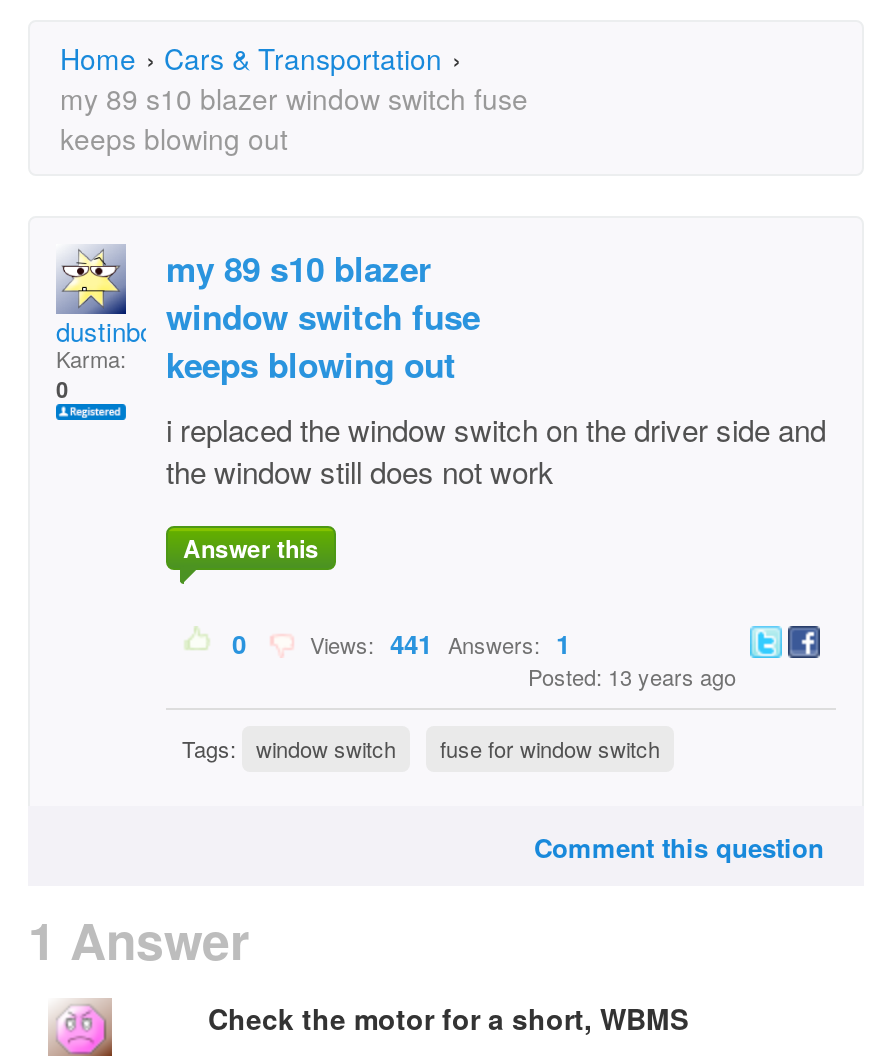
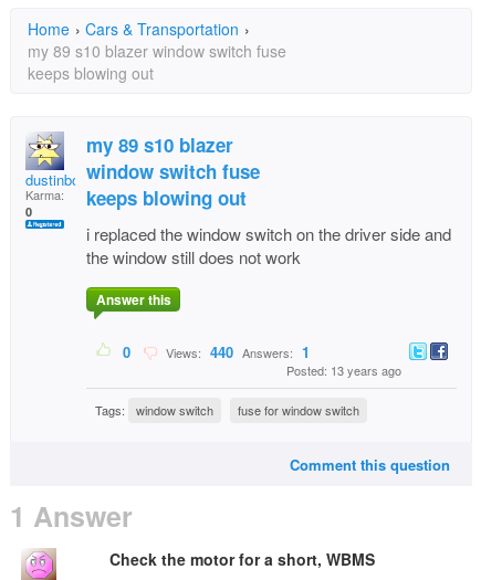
[298,624,570,662] Views: 441 Answers: 1 -> [159,341,310,362] Views: 440 Answers: 1

